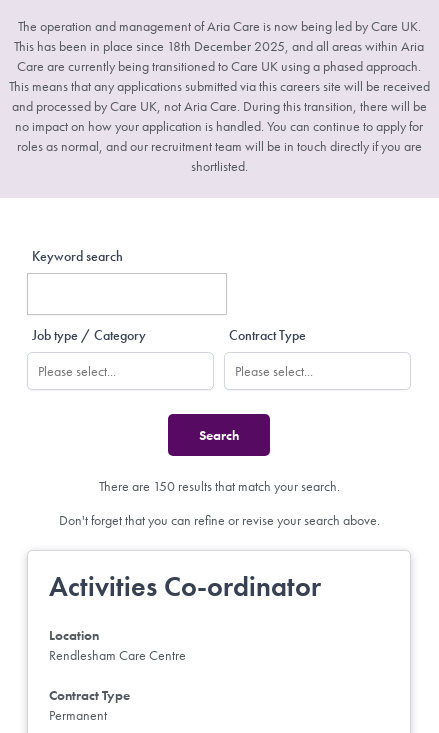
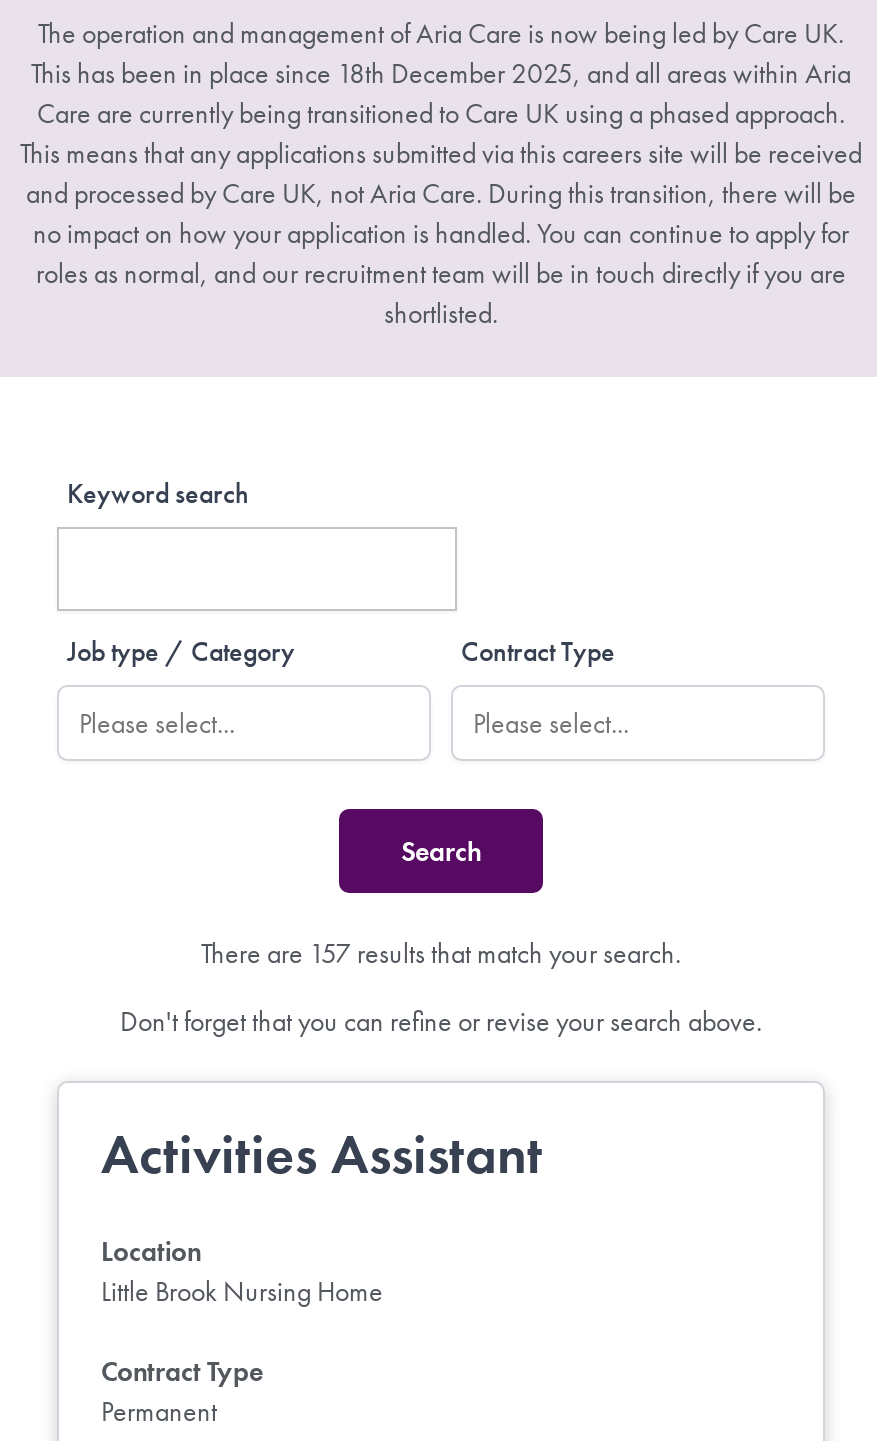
[98,477,339,495] There are 150 results that match your search. -> [201,935,681,971] There are 157 results that match your search.
[49,569,321,604] Activities Co-ordinator -> [101,1119,543,1189] Activities Assistant
[49,646,186,664] Rendlesham Care Centre -> [101,1272,383,1308] Little Brook Nursing Home

